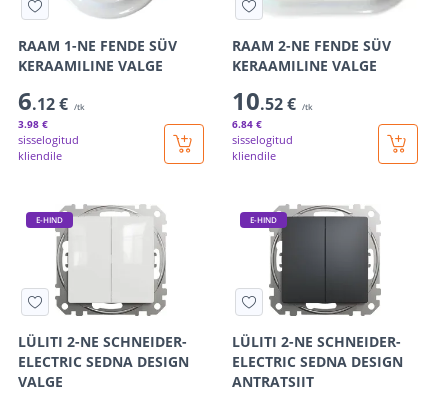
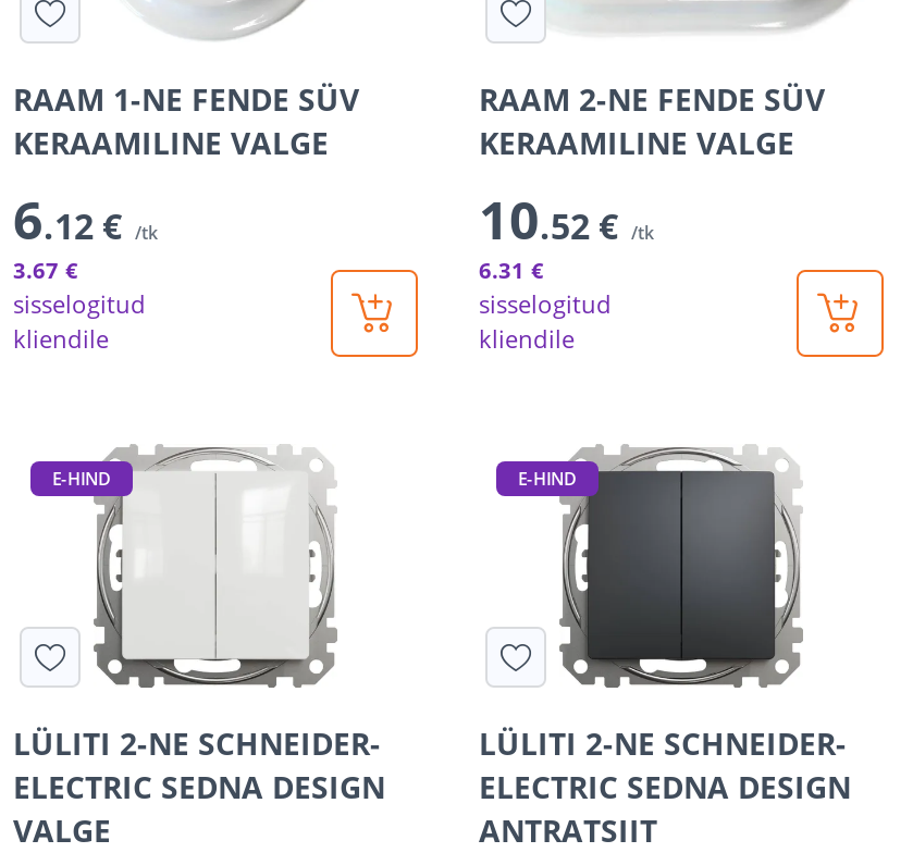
[18,117,48,131] 3.98 € -> [13,255,78,285] 3.67 €
[232,117,262,131] 6.84 € -> [479,255,544,285] 6.31 €

